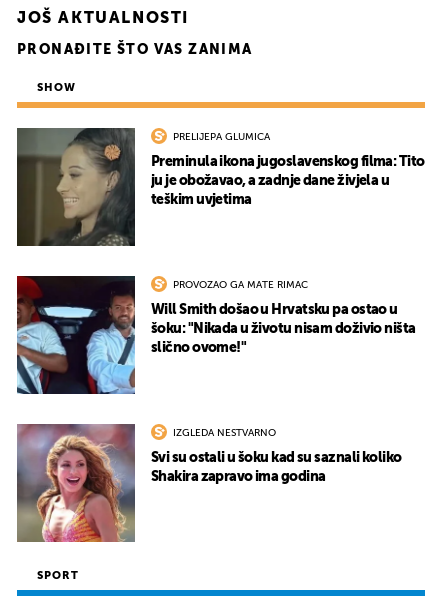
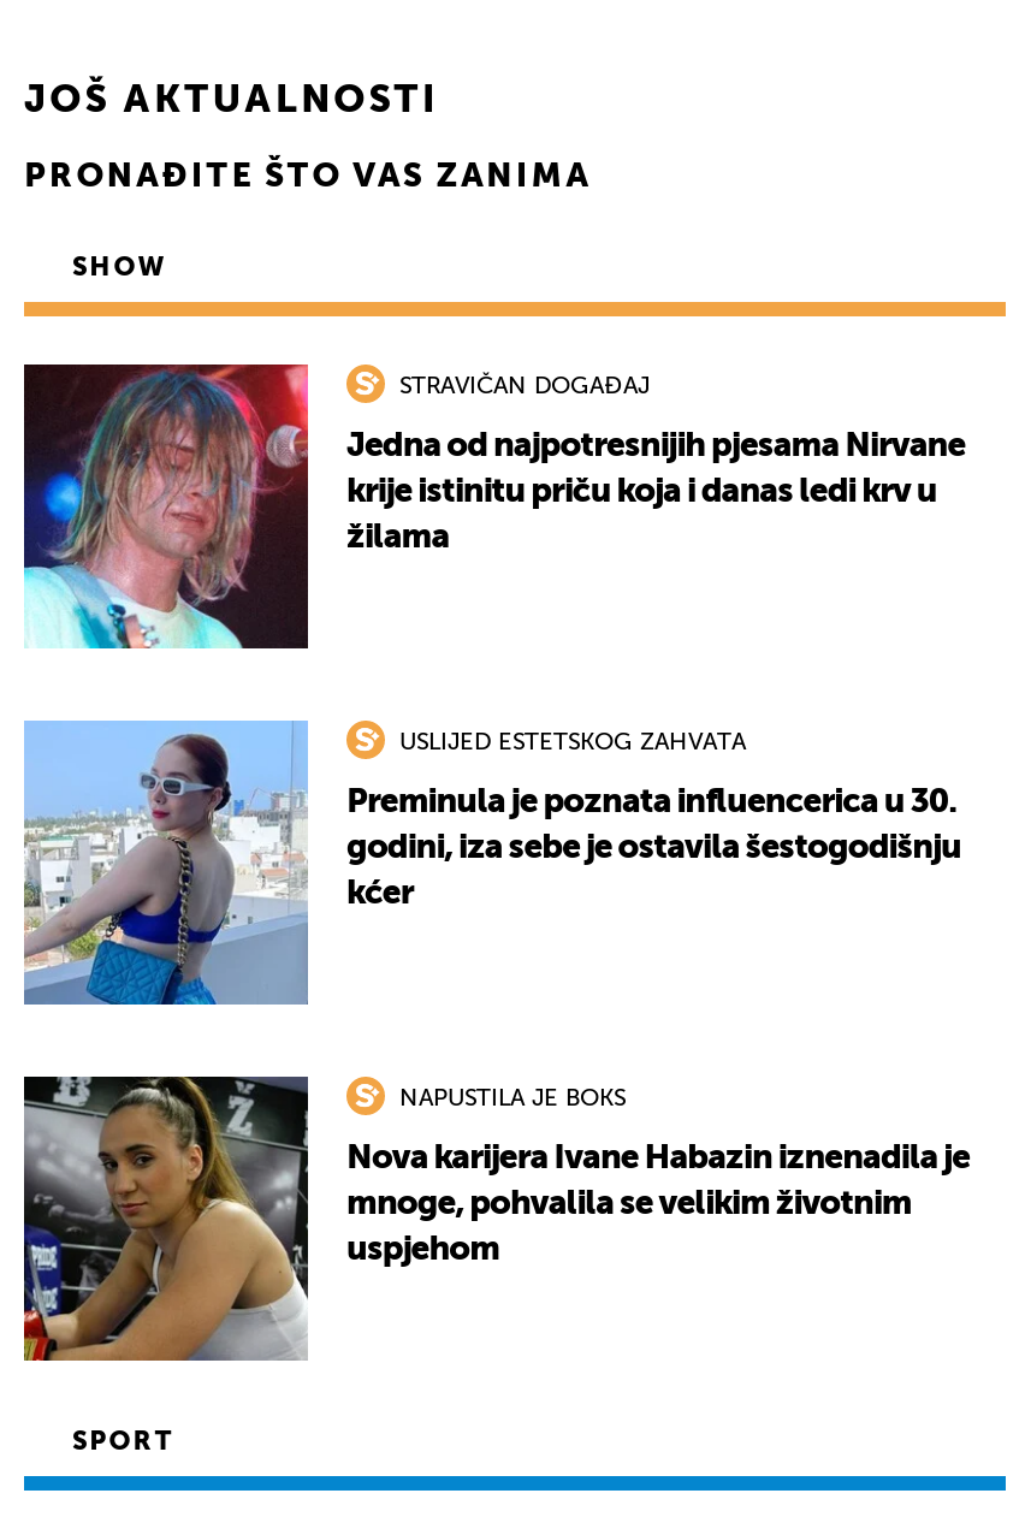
[16,127,424,247] [image] | Preminula ikona jugoslavenskog filma: Tito | ju je obožavao, a zadnje dane živjela u | teškim uvjetima -> [22,362,965,651] [image] | Jedna od najpotresnijih pjesama Nirvane | krije istinitu priču koja i danas ledi krv u | žilama
[173,132,270,142] PRELIJEPA GLUMICA -> [399,375,650,399] STRAVIČAN DOGAĐAJ
[16,275,415,395] [image] | Will Smith došao u Hrvatsku pa ostao u | šoku: "Nikada u životu nisam doživio ništa | slično ovome!" -> [24,721,961,1007] [image] | Preminula je poznata influencerica u 30. | godini, iza sebe je ostavila šestogodišnju | kćer
[173,280,308,290] PROVOZAO GA MATE RIMAC -> [399,731,746,755] USLIJED ESTETSKOG ZAHVATA
[16,423,401,543] [image] | Svi su ostali u šoku kad su saznali koliko | Shakira zapravo ima godina -> [22,1074,970,1363] [image] | Nova karijera Ivane Habazin iznenadila je | mnoge, pohvalila se velikim životnim | uspjehom
[173,428,276,438] IZGLEDA NESTVARNO -> [399,1087,626,1111] NAPUSTILA JE BOKS

